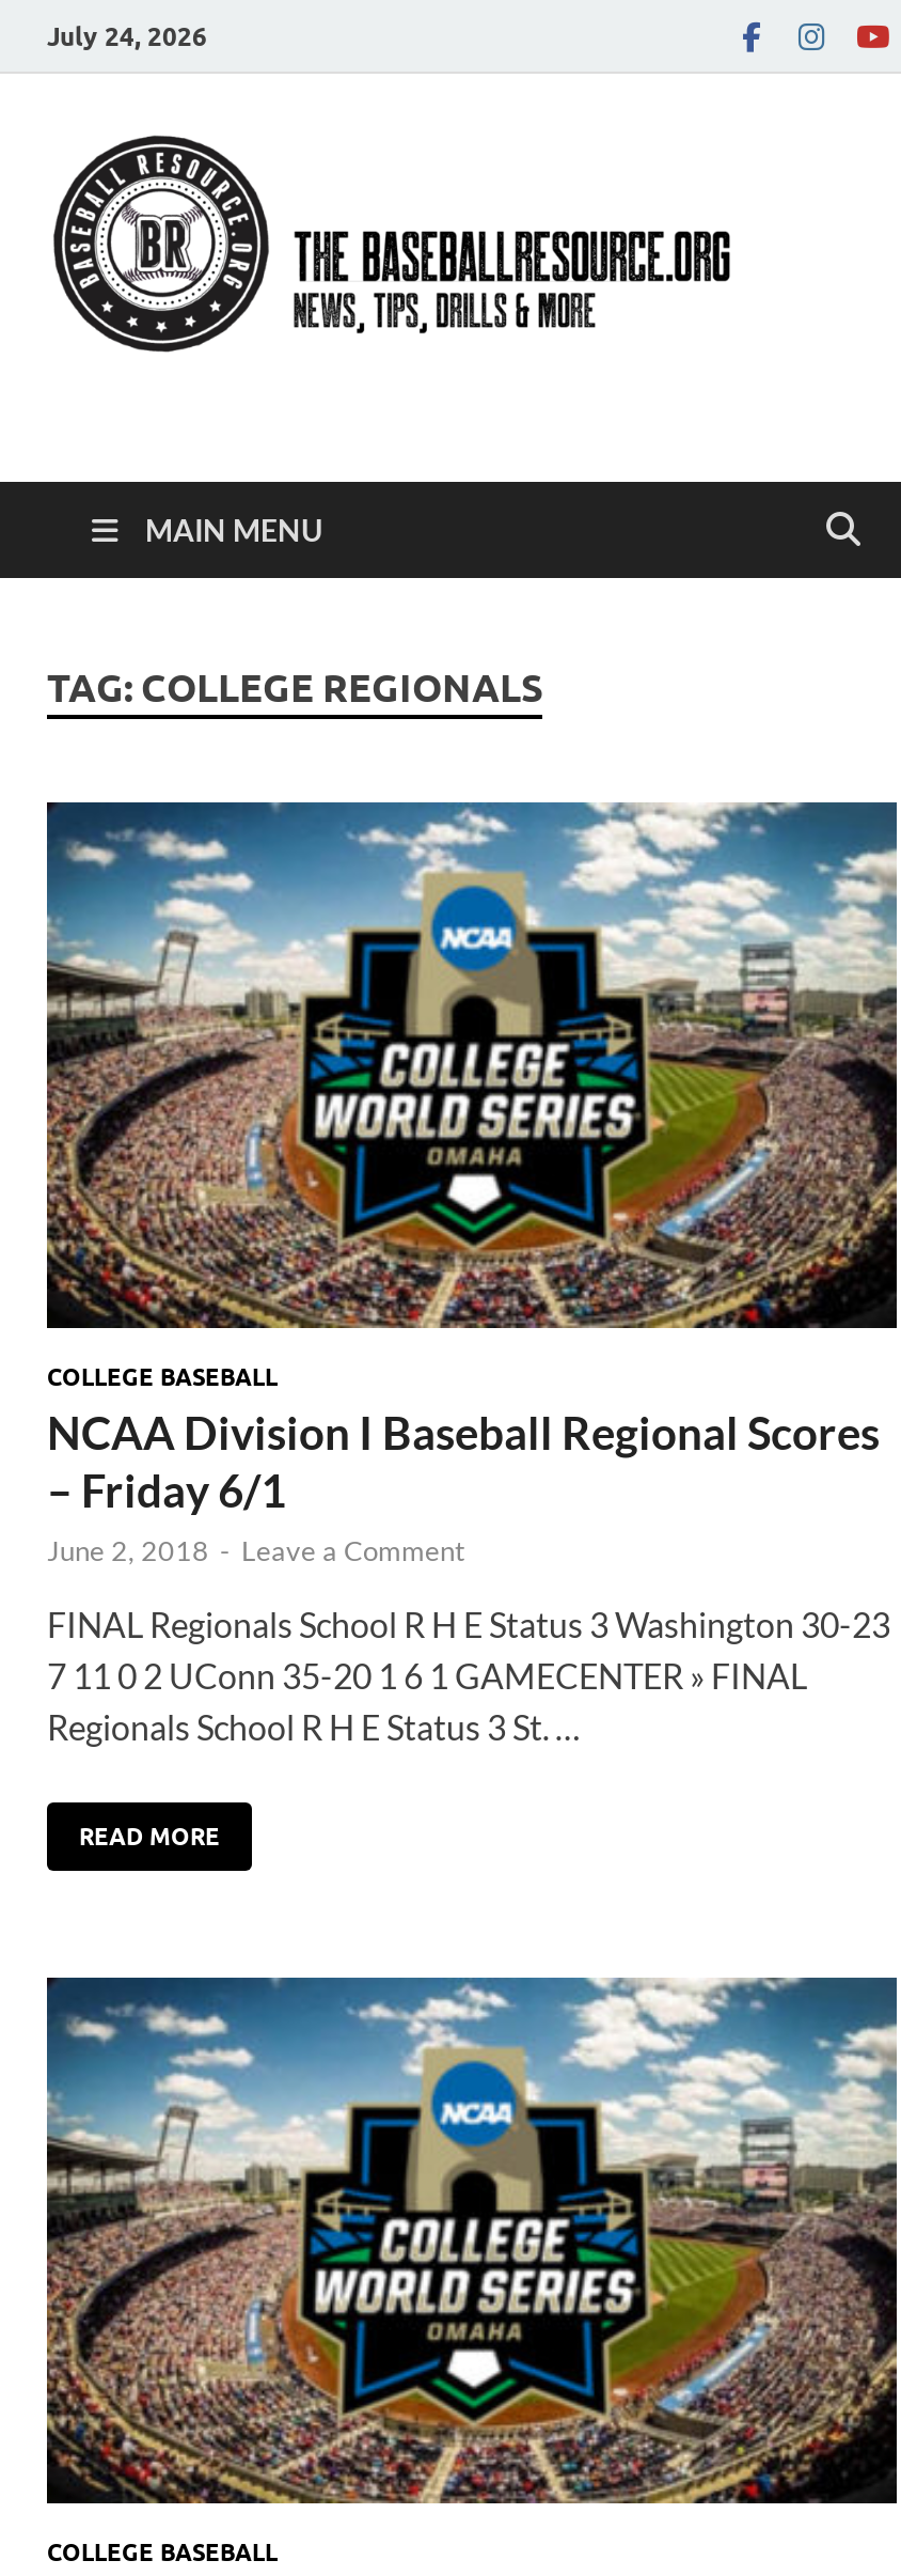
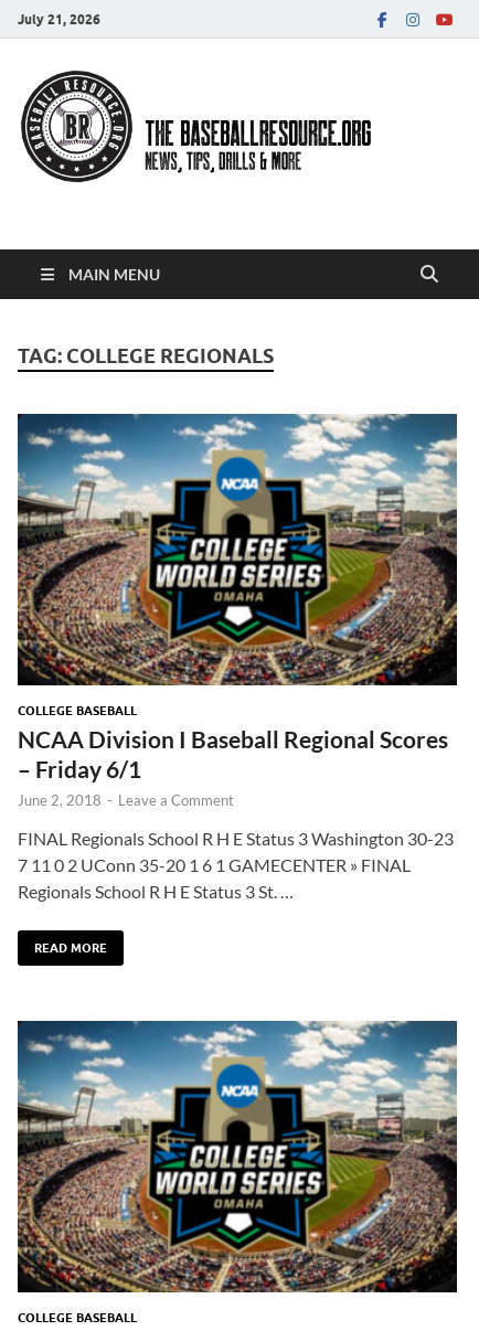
[47,19,207,51] July 24, 2026 -> [18,10,100,27] July 21, 2026

